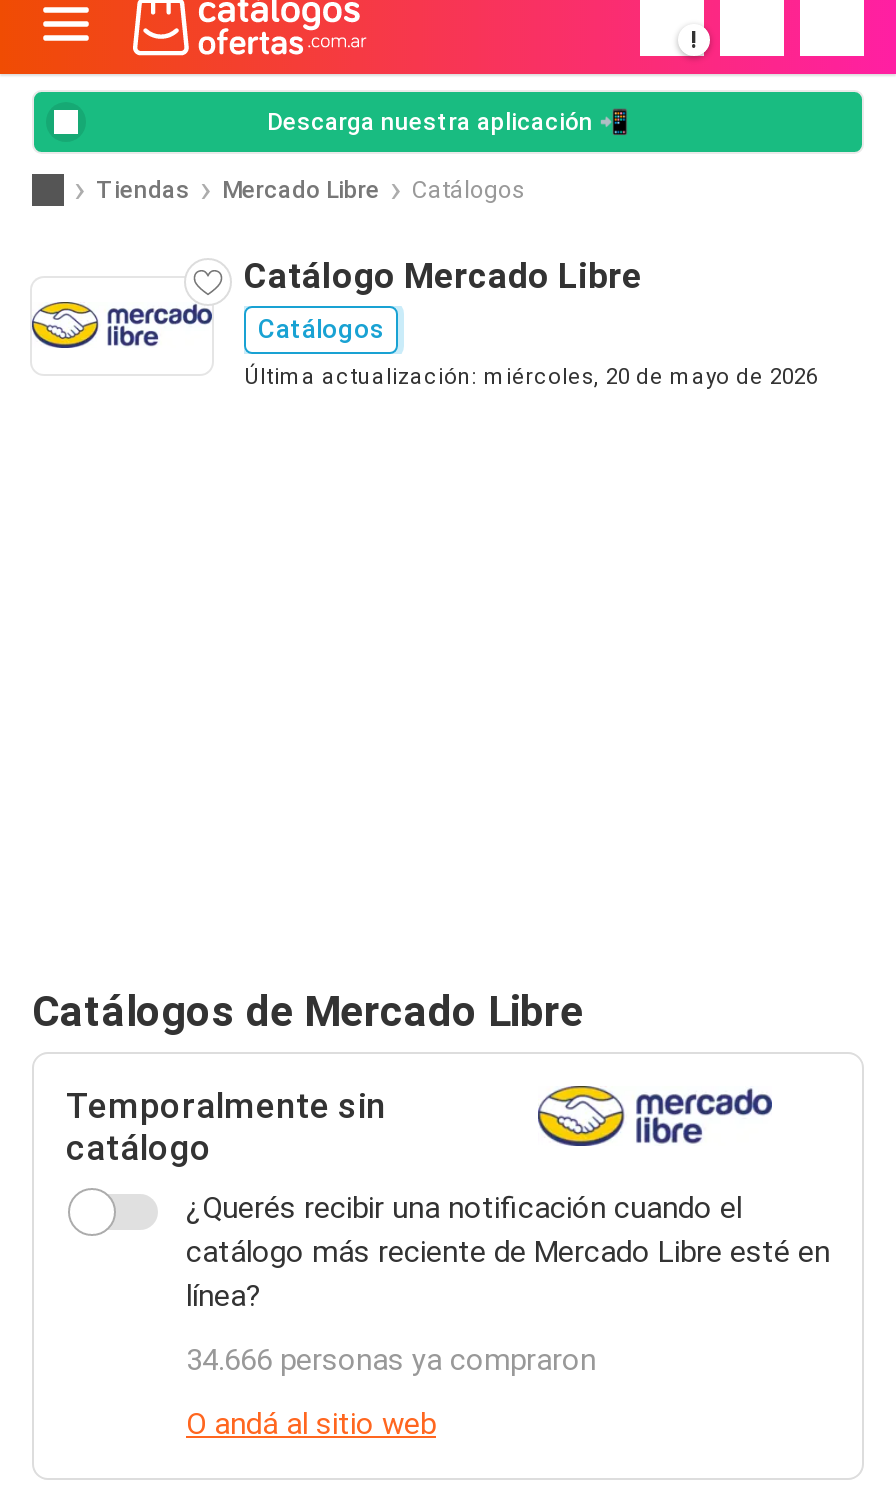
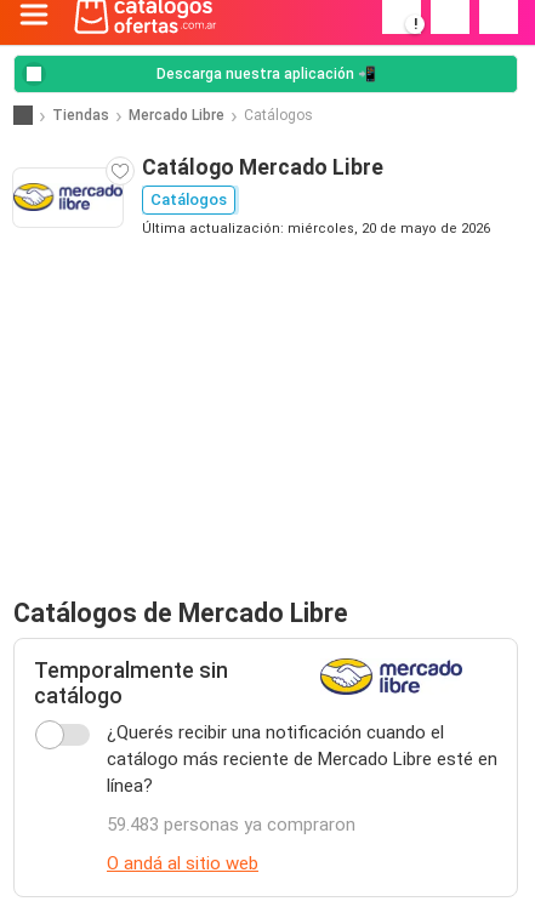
[186,1342,596,1378] 34.666 personas ya compraron -> [107,814,355,835] 59.483 personas ya compraron

